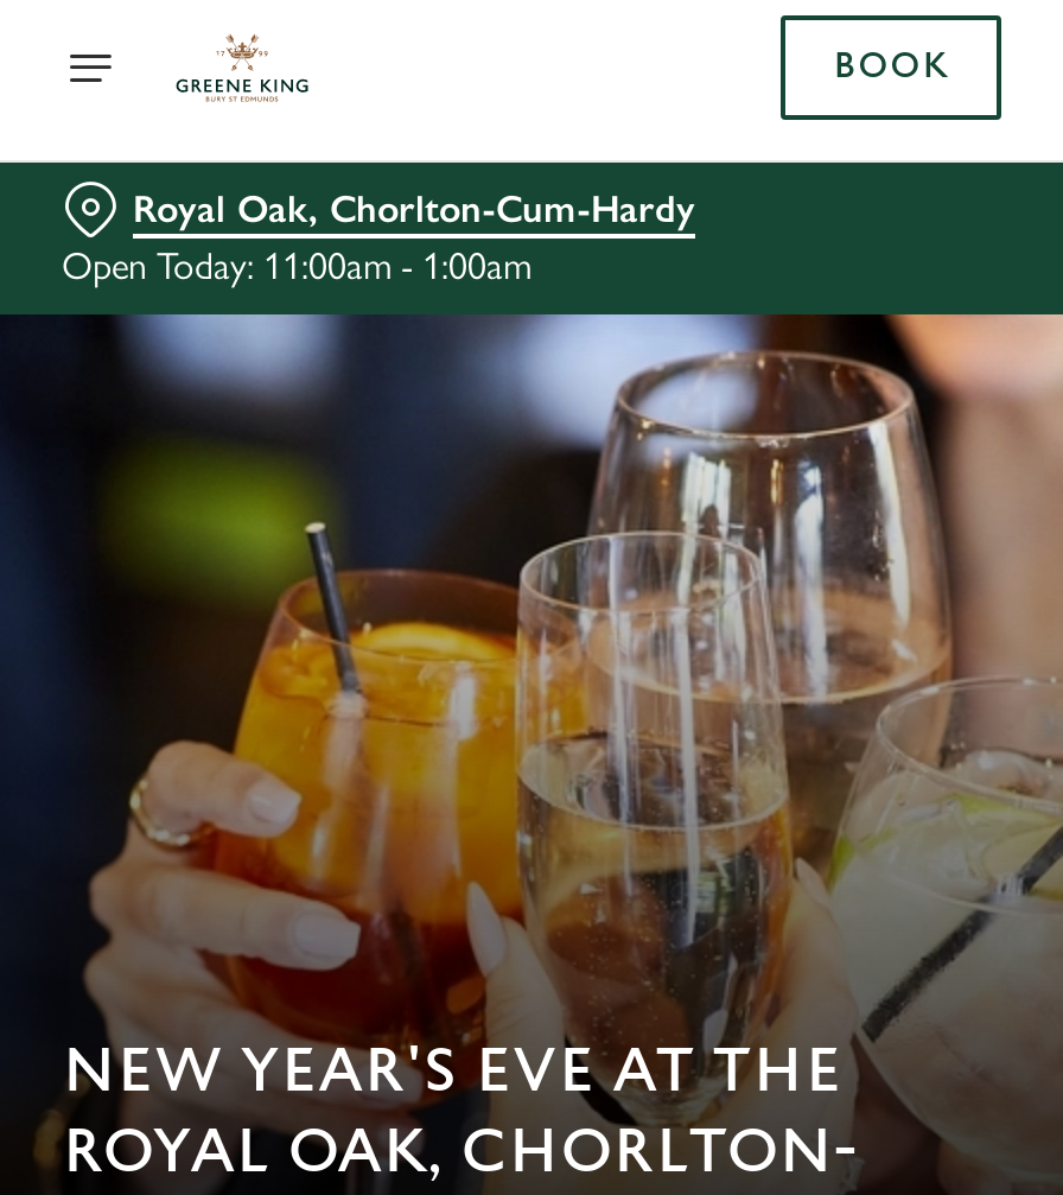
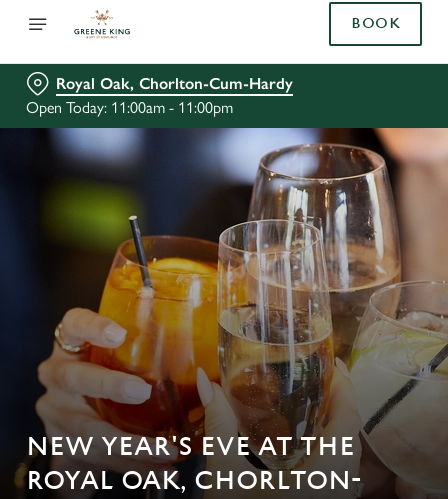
[62,243,531,288] Open Today: 11:00am - 1:00am -> [26,98,233,117] Open Today: 11:00am - 11:00pm

